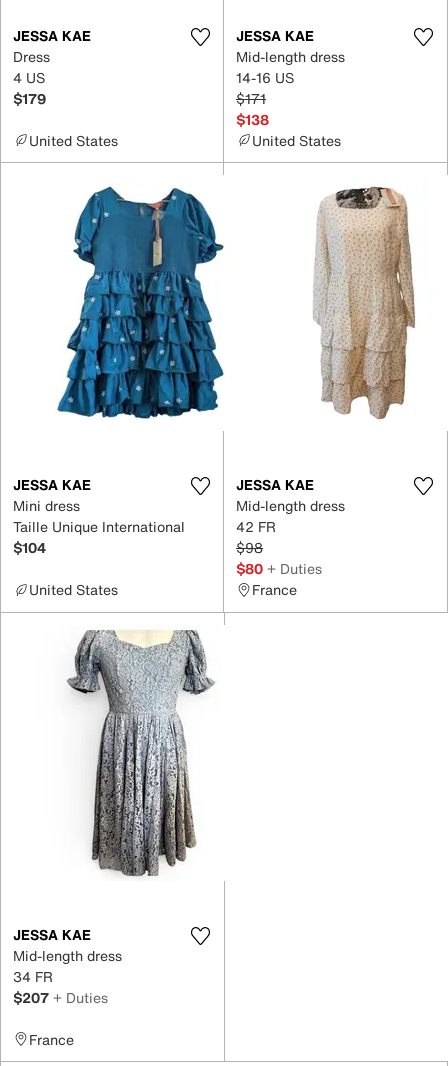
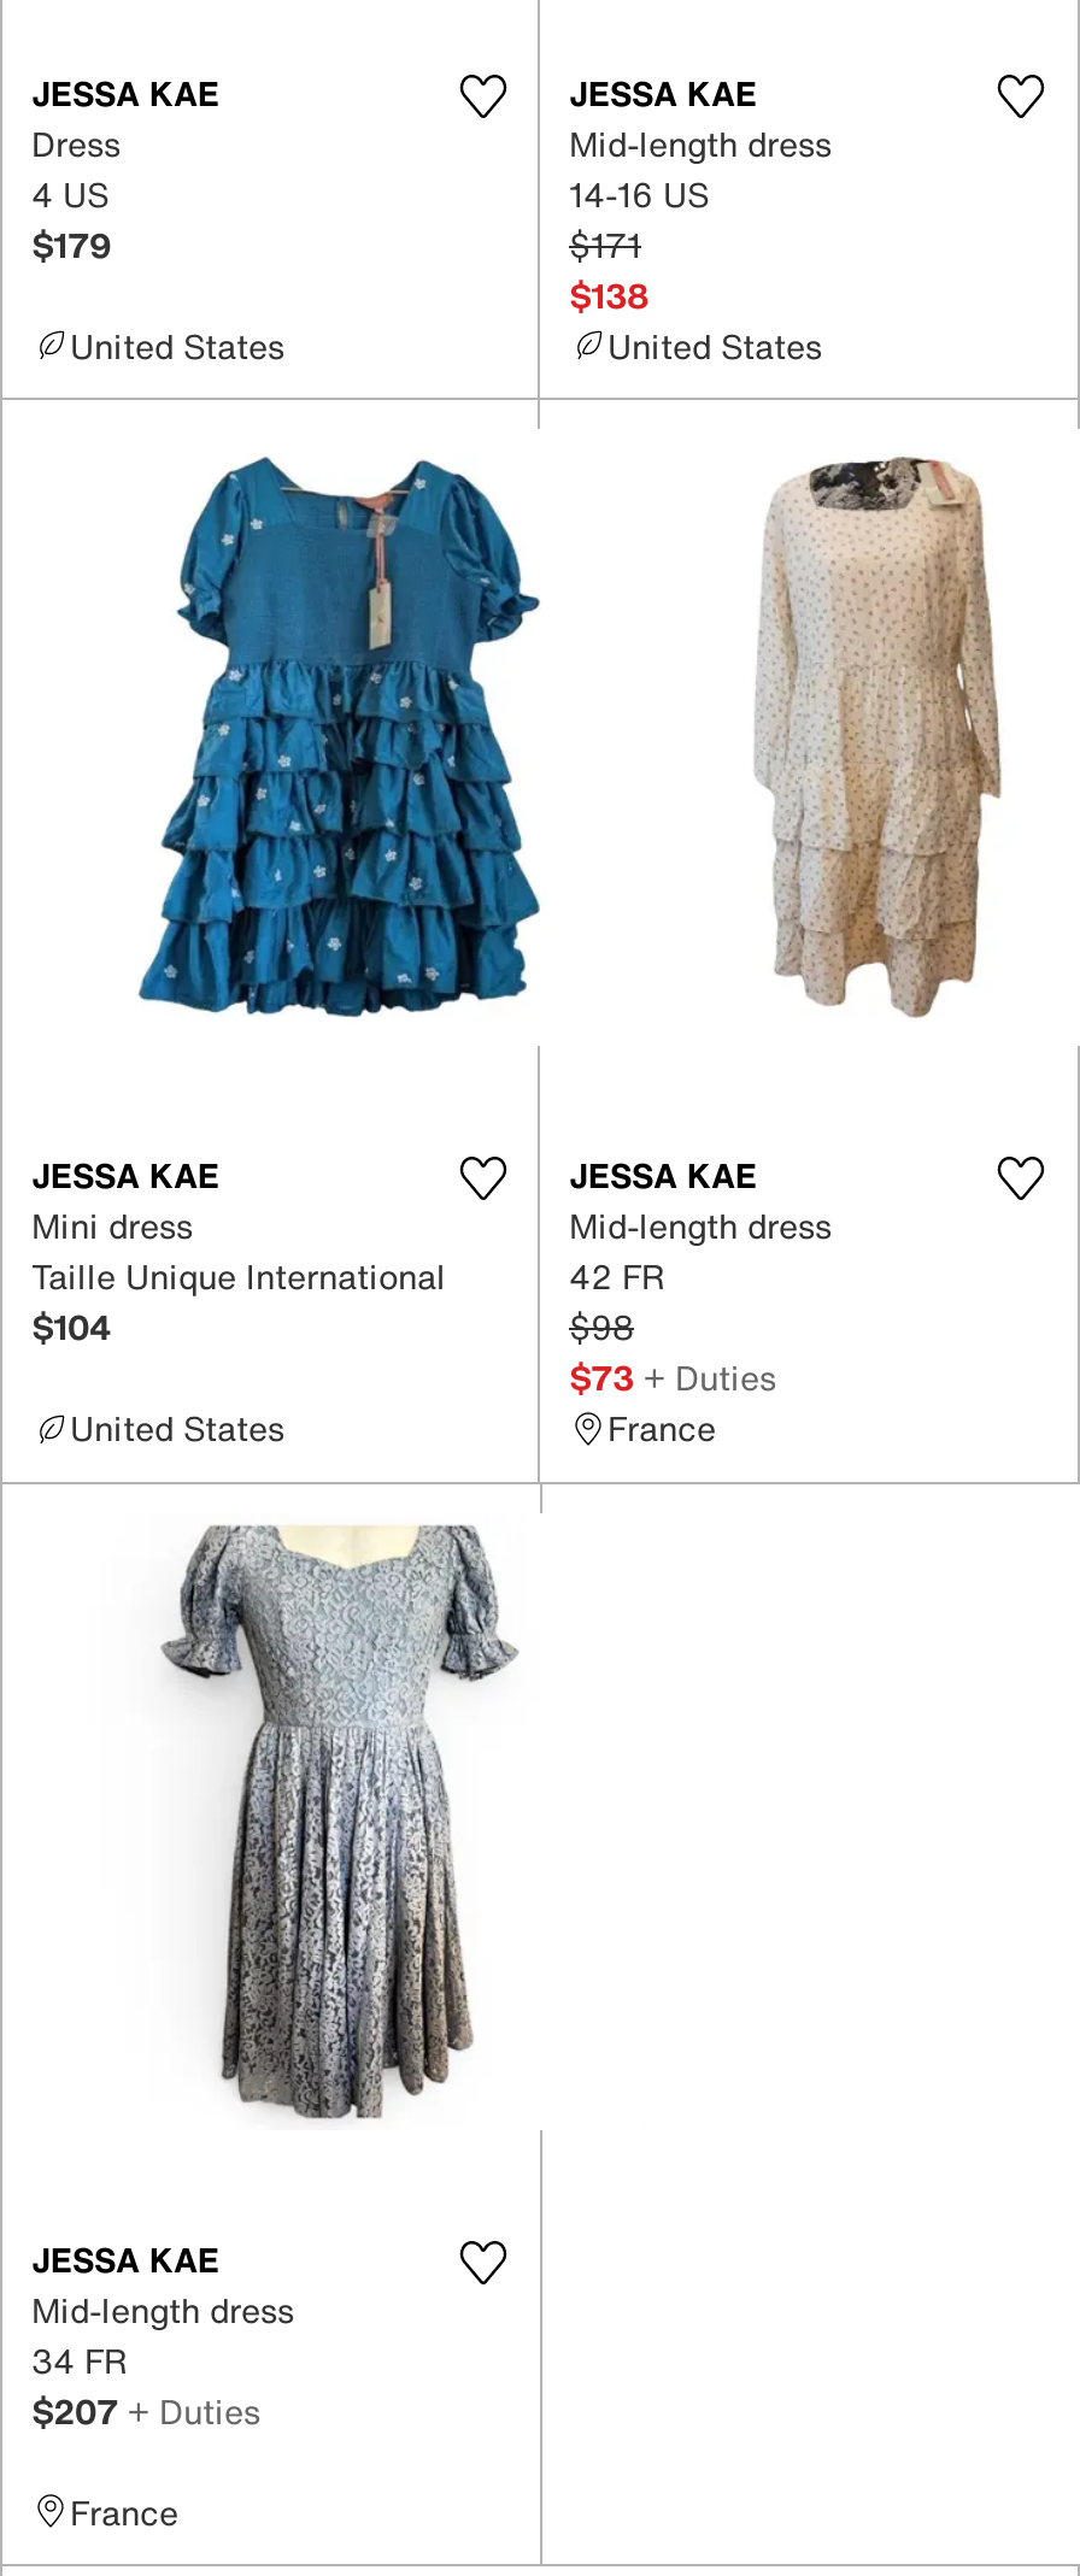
[236,558,322,579] $80 + Duties -> [569,1352,776,1402] $73 + Duties

